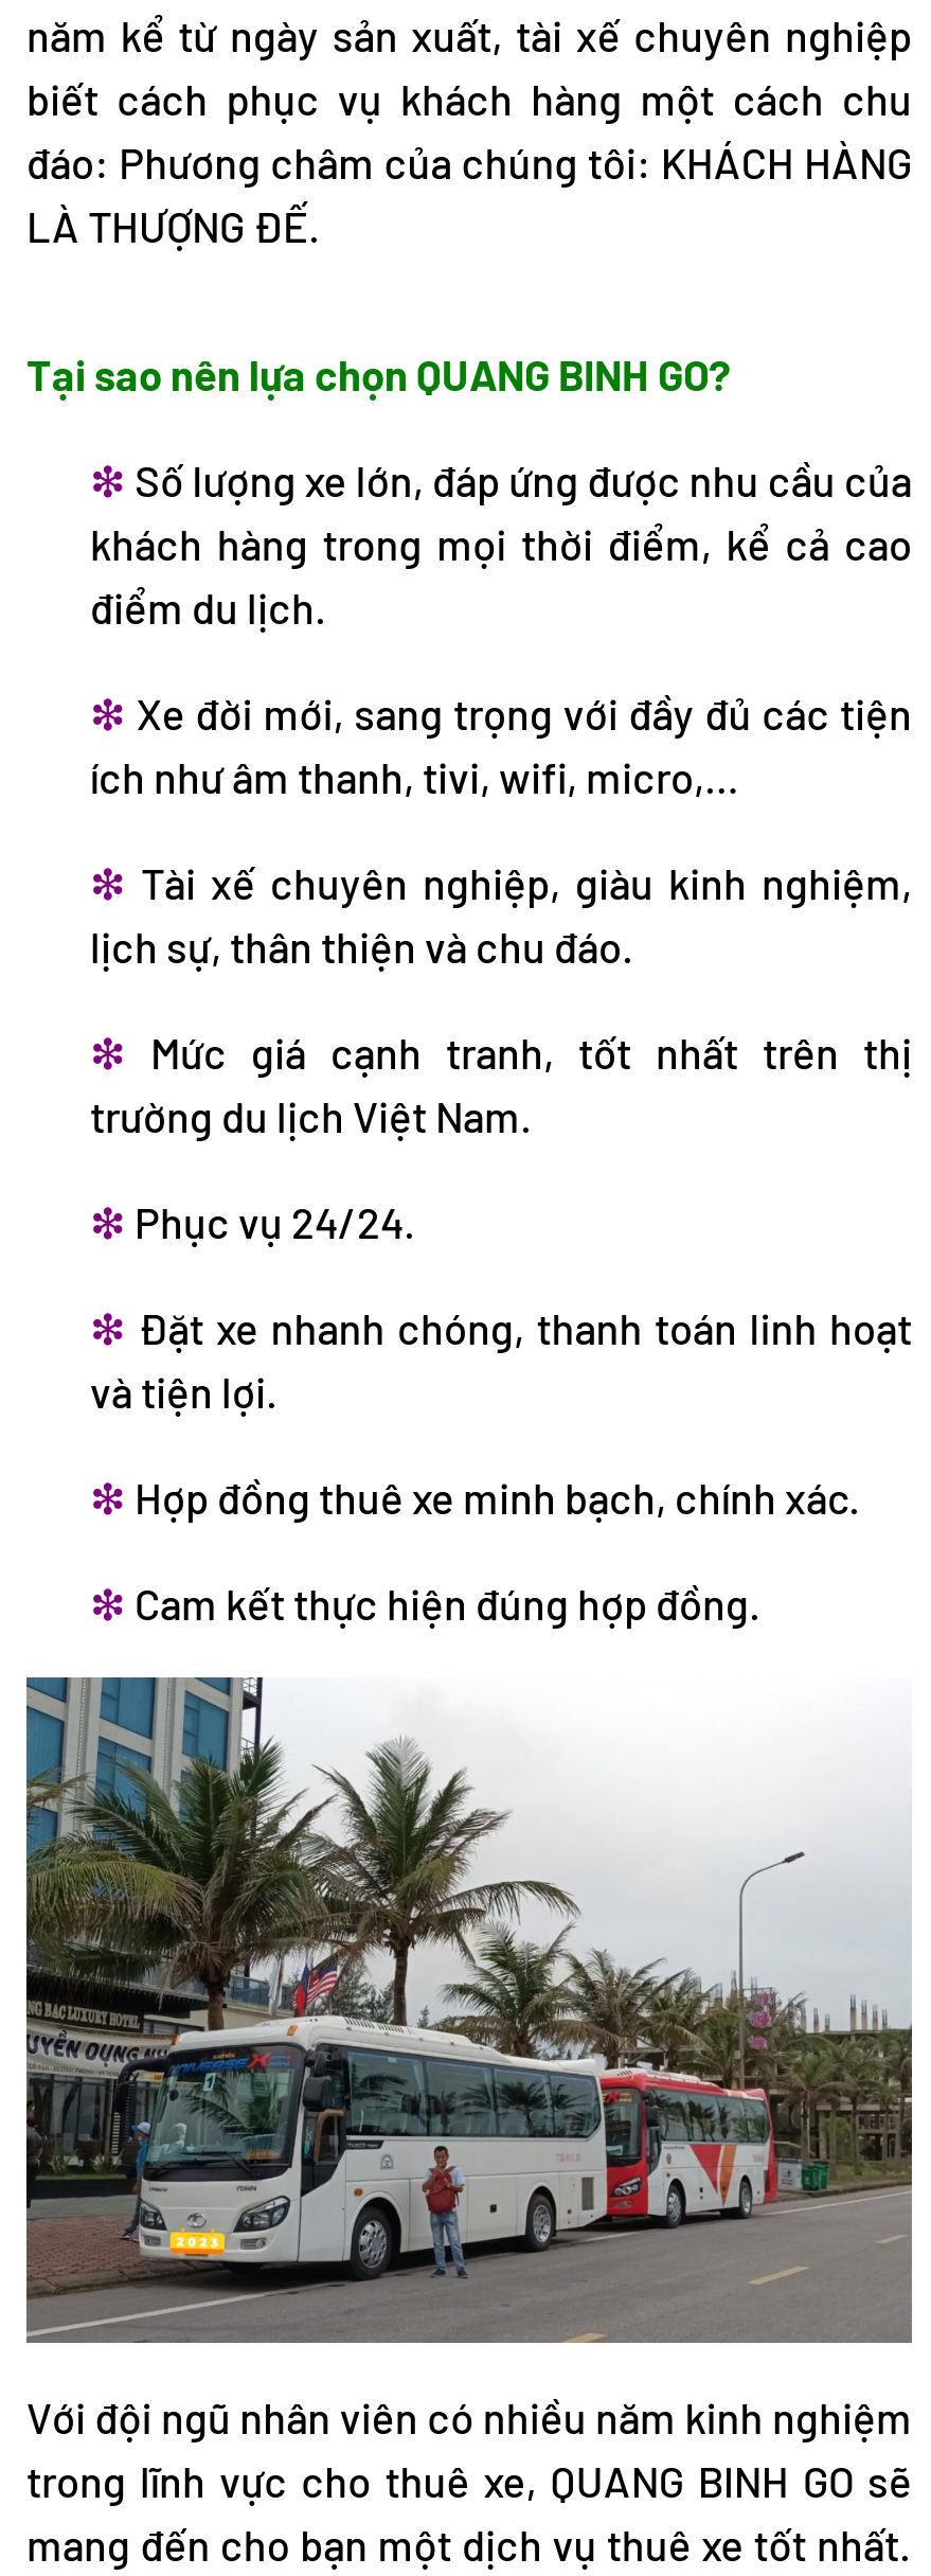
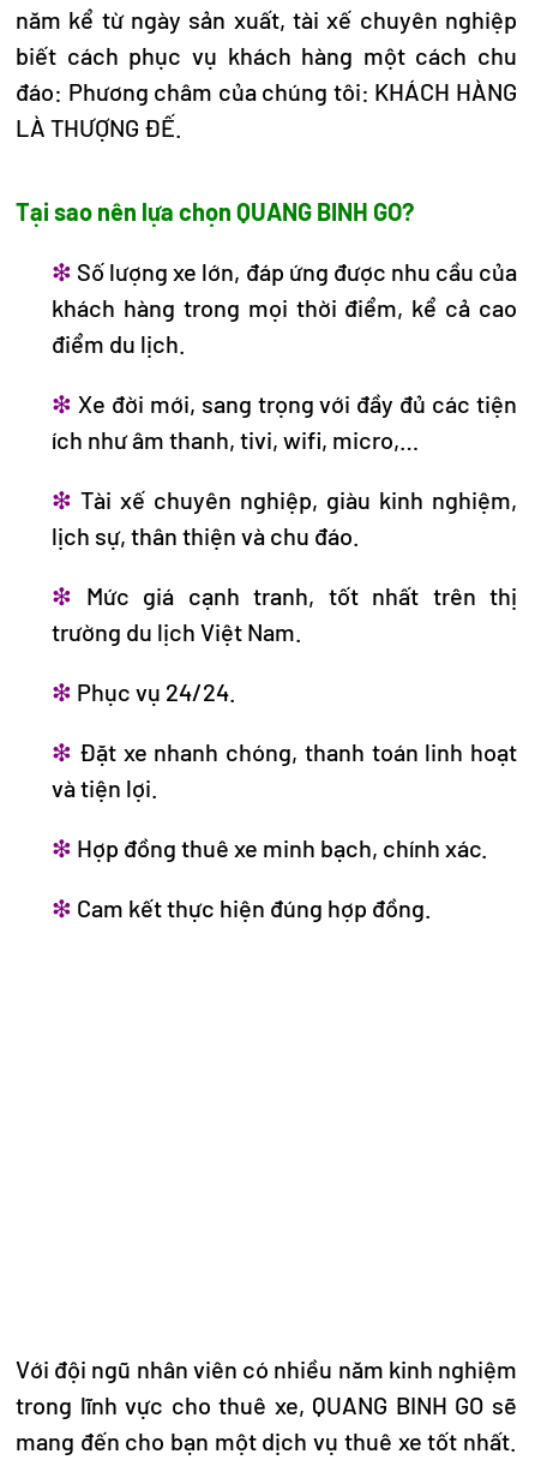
[24,1676,914,2346] [image] -> none

